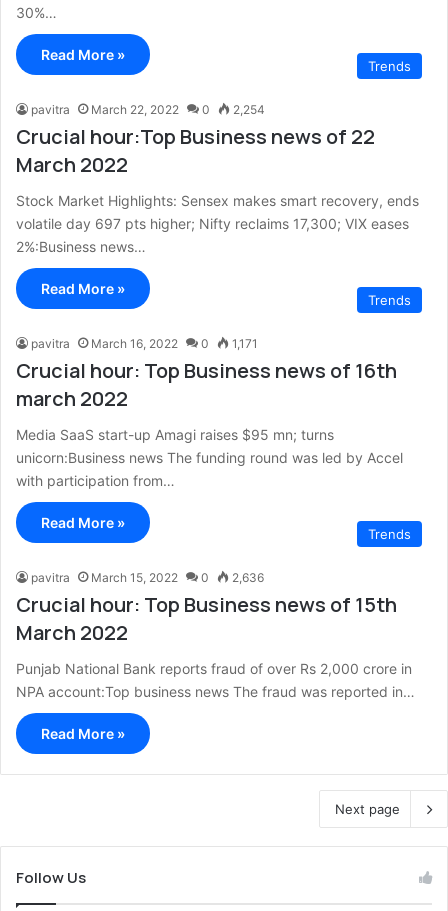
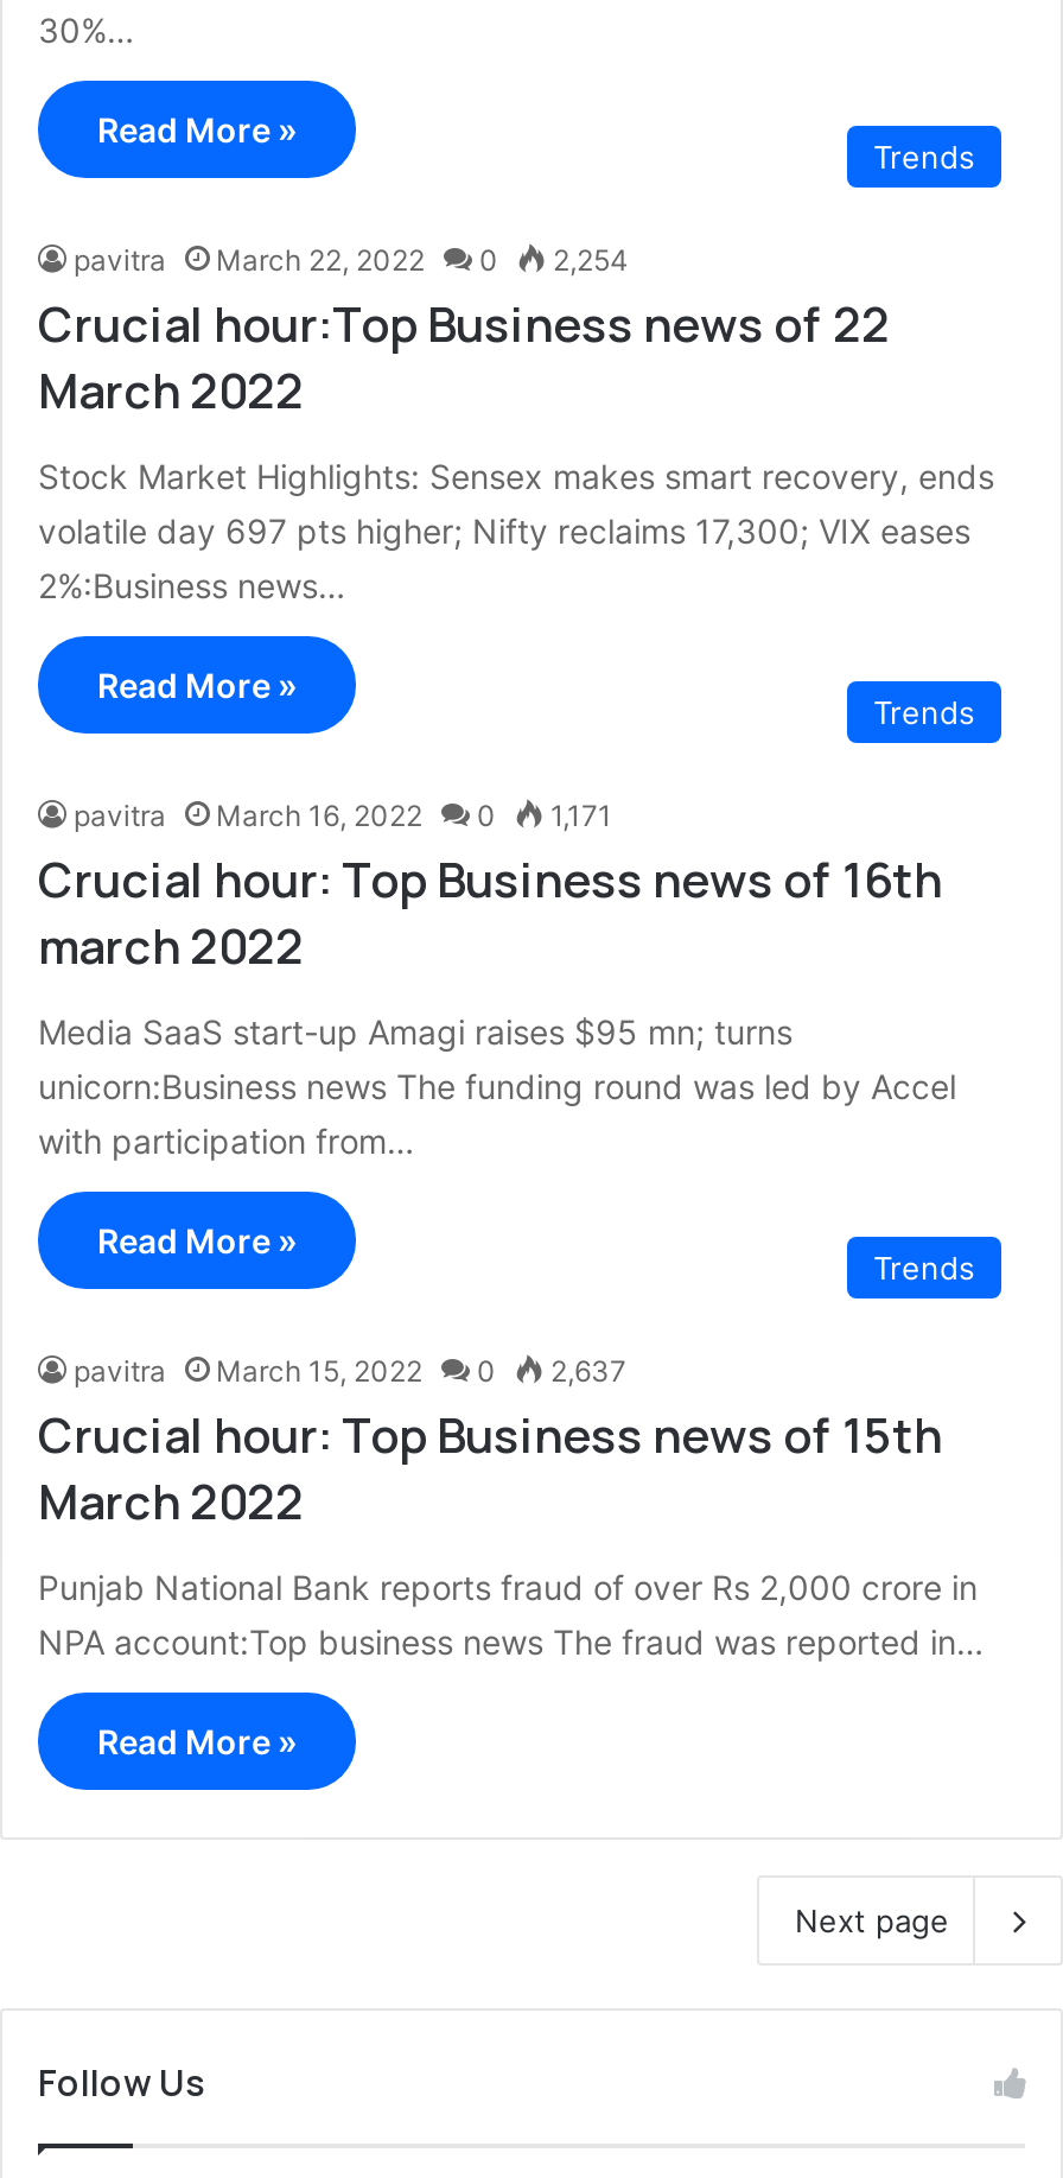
[31,570,264,585] pavitra March 15, 2022 0 2,636 -> [74,1353,626,1389] pavitra March 15, 2022 0 2,637

